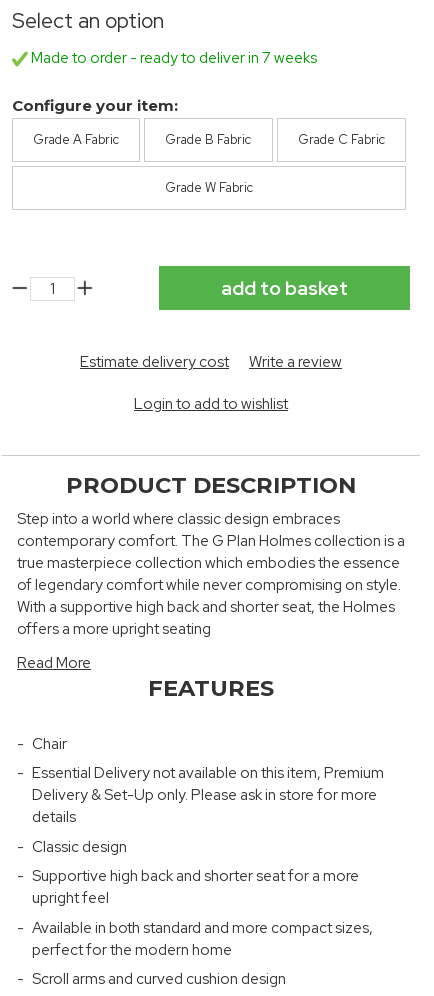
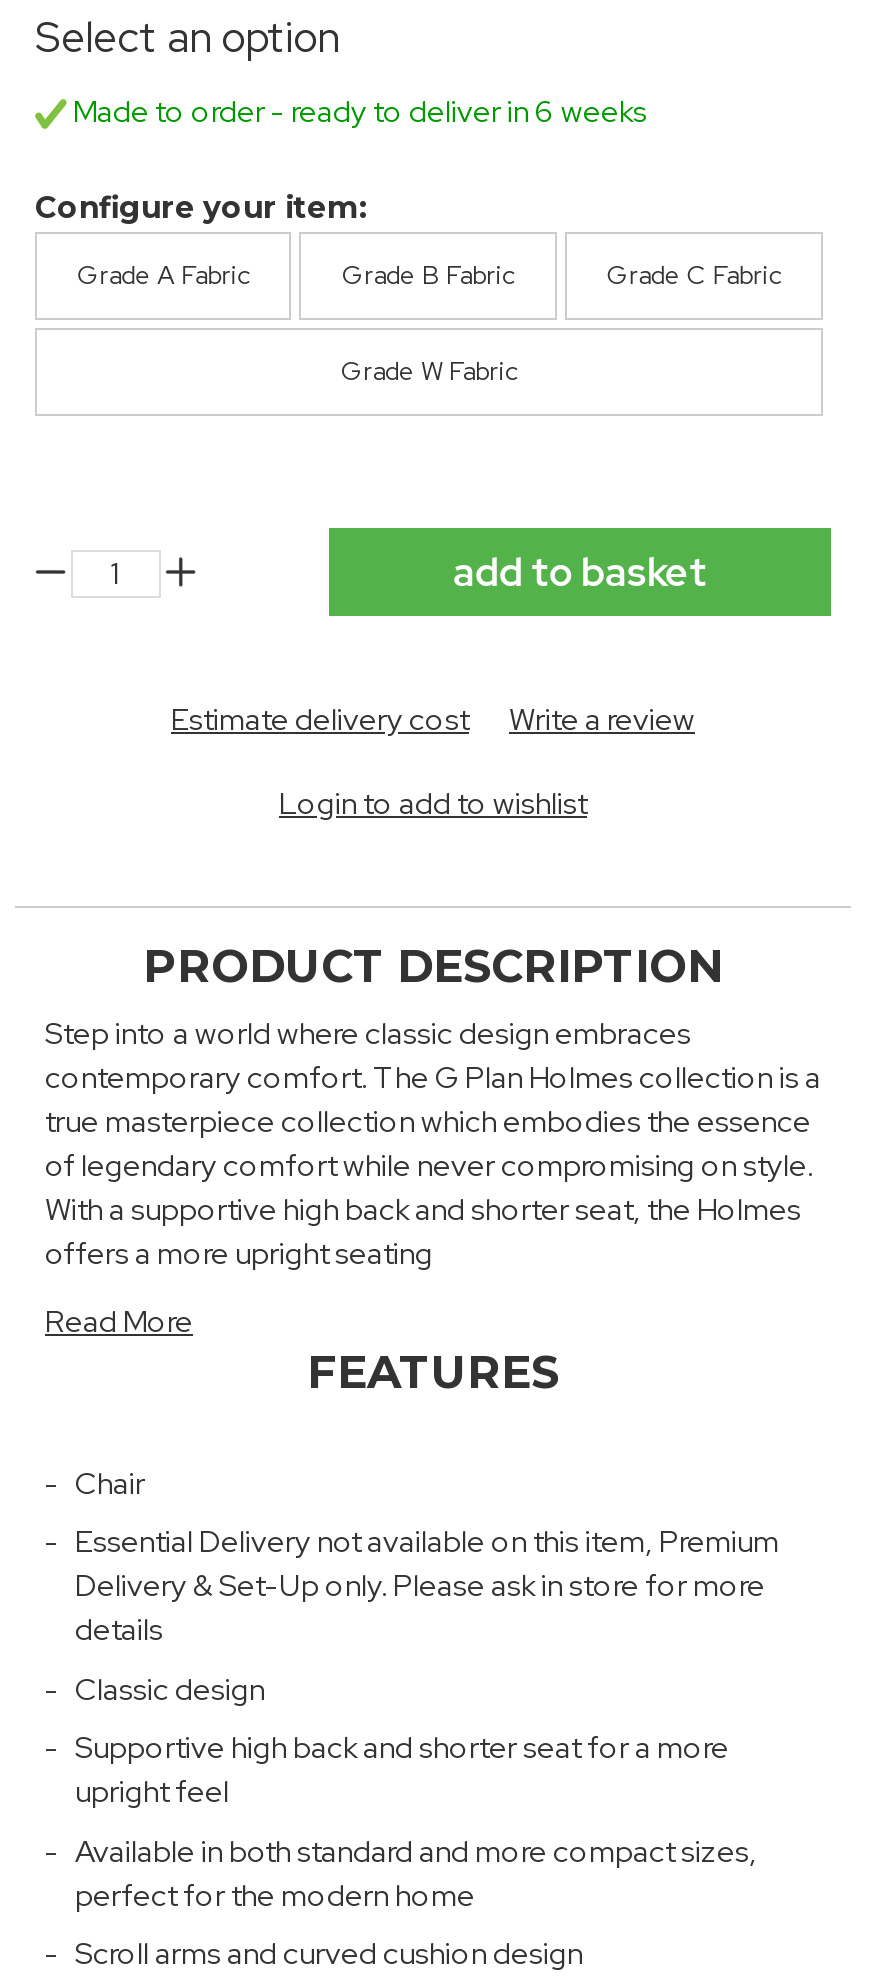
[28,48,317,68] Made to order - ready to deliver in 7 weeks -> [67,92,647,132] Made to order - ready to deliver in 6 weeks

